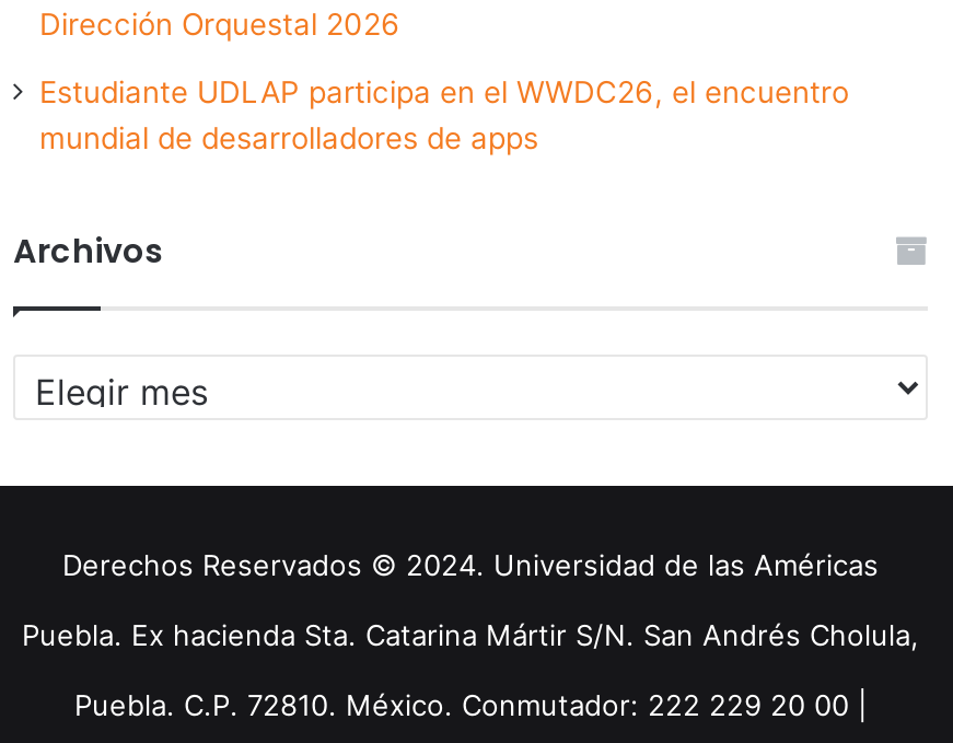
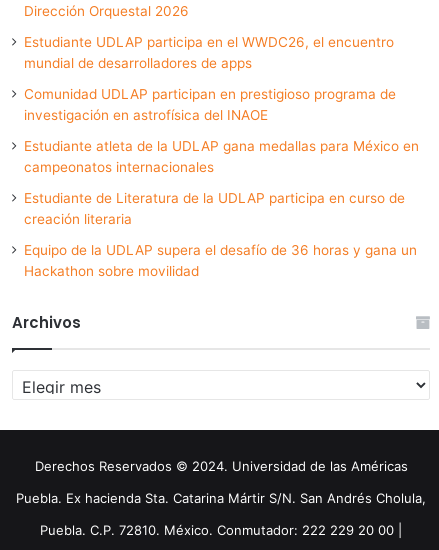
none -> [24,86,419,279] Comunidad UDLAP participan en prestigioso programa de | investigación en astrofísica del INAOE | Estudiante atleta de la UDLAP gana medallas para México en | campeonatos internacionales | Estudiante de Literatura de la UDLAP participa en curso de | creación literaria | Equipo de la UDLAP supera el desafío de 36 horas y gana un | Hackathon sobre movilidad

